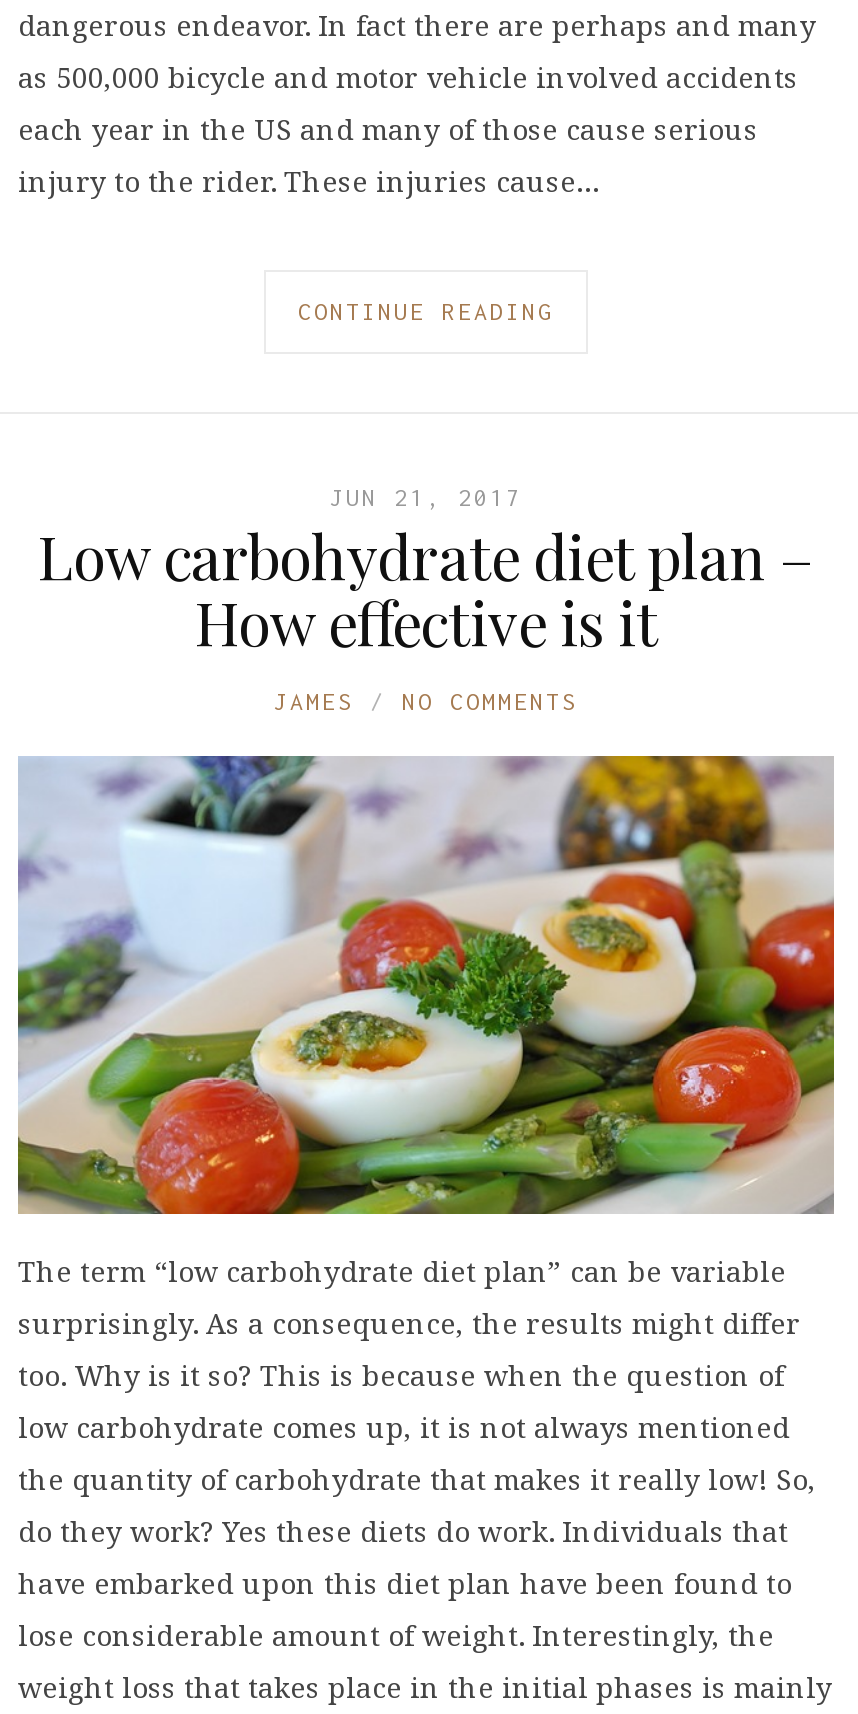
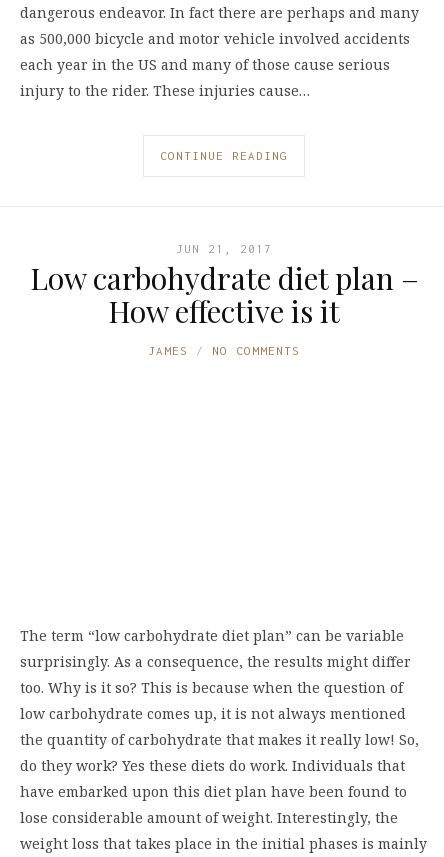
[16,754,836,1216] [image] -> none

